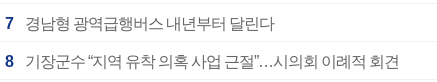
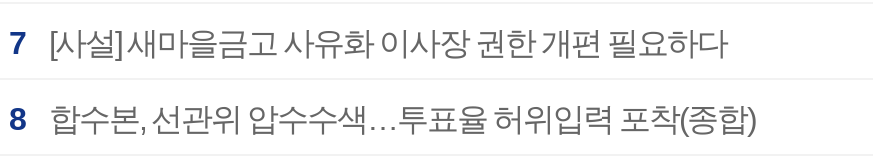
[25,15,274,32] 경남형 광역급행버스 내년부터 달린다 -> [49,26,727,60] [사설] 새마을금고 사유화 이사장 권한 개편 필요하다
[25,53,399,70] 기장군수 “지역 유착 의혹 사업 근절”…시의회 이례적 회견 -> [49,102,755,136] 합수본, 선관위 압수수색…투표율 허위입력 포착(종합)

